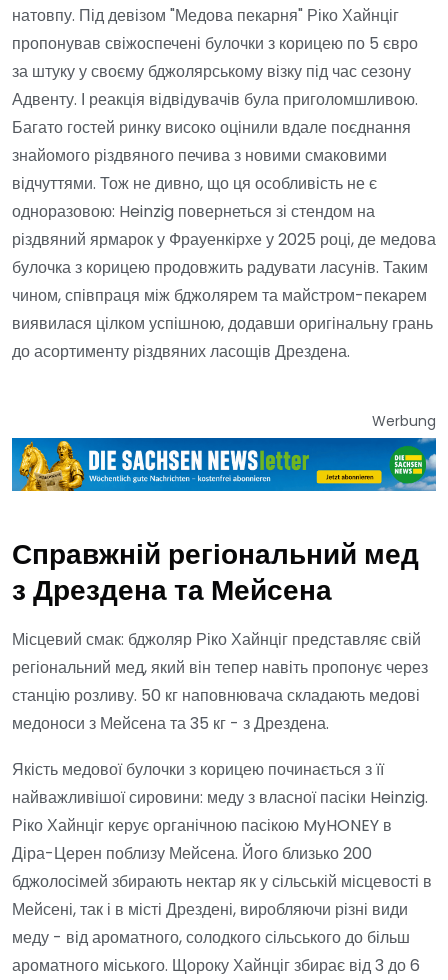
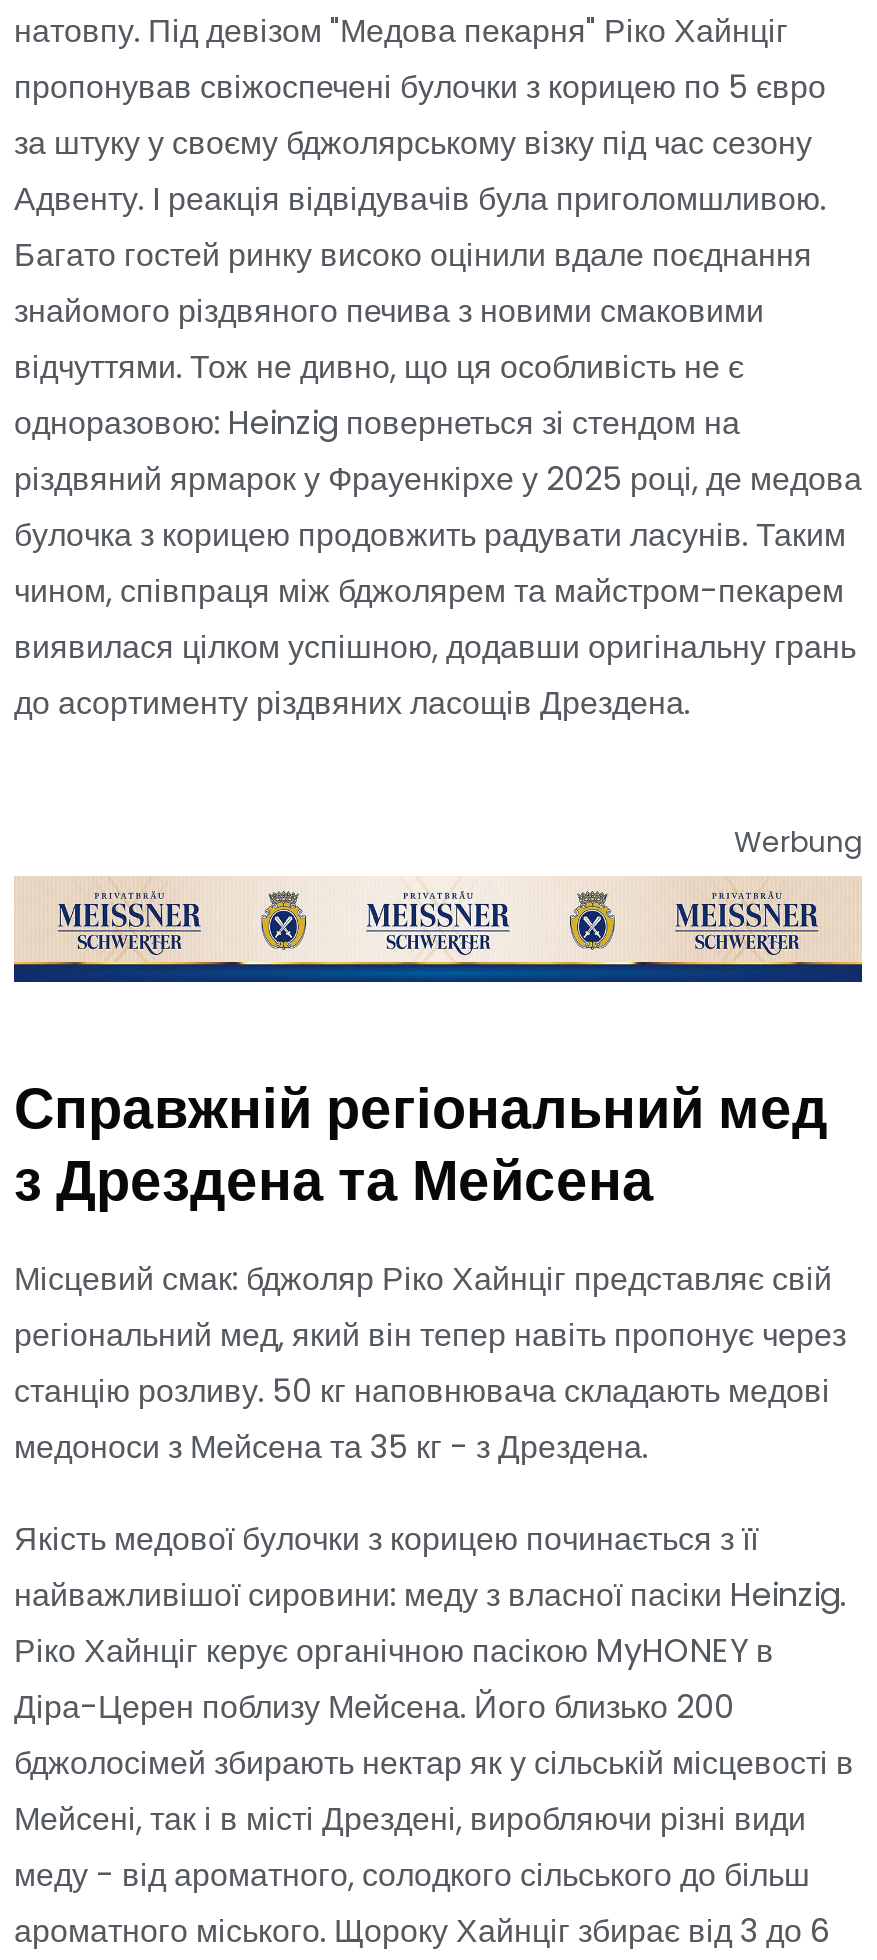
[11,437,437,492] [image] -> [12,876,864,984] [image]

